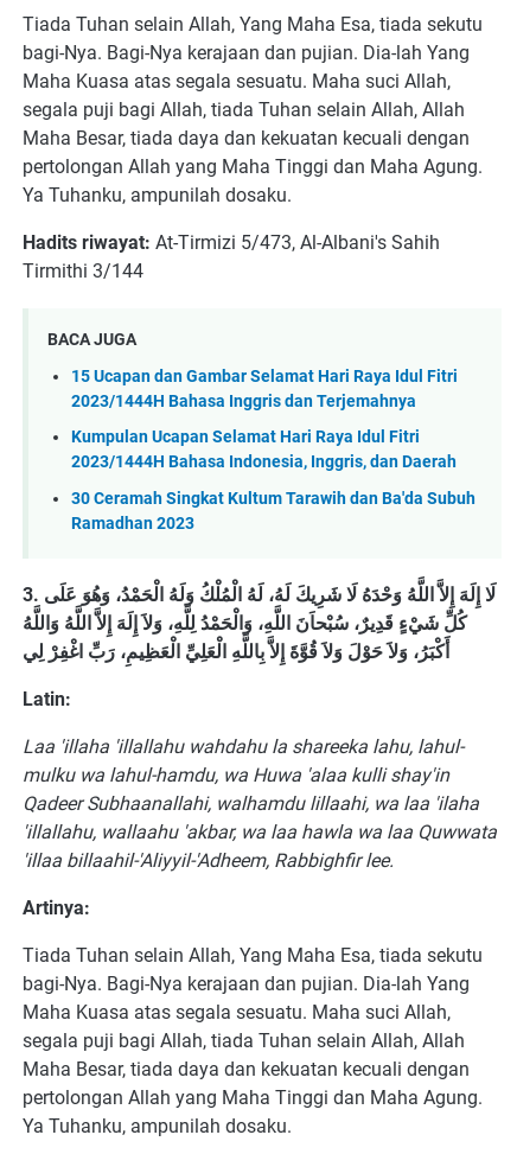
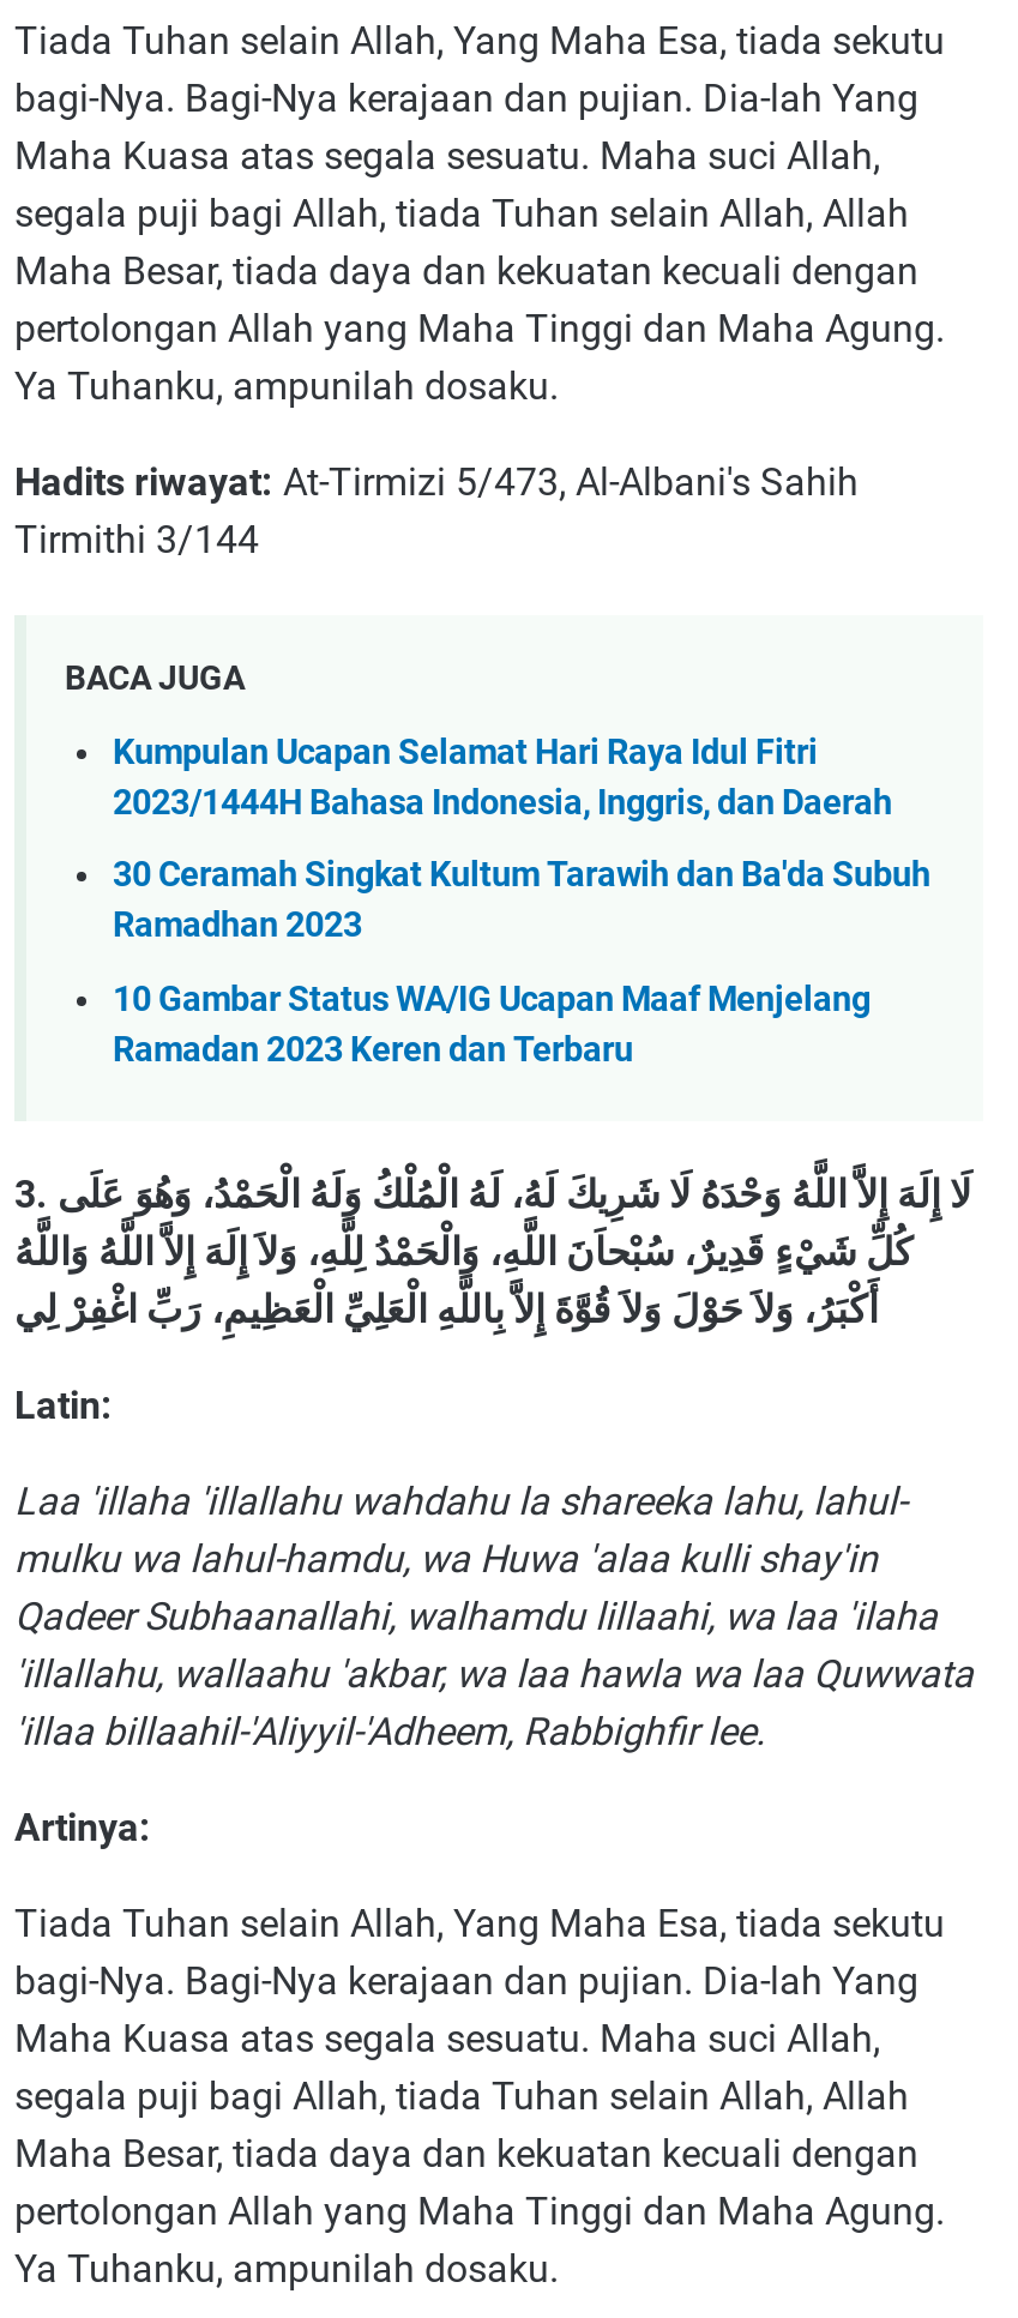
[71,366,458,411] 15 Ucapan dan Gambar Selamat Hari Raya Idul Fitri | 2023/1444H Bahasa Inggris dan Terjemahnya -> none
moved [71,427,475,534] -> [113,732,930,947]: Kumpulan Ucapan Selamat Hari Raya Idul Fitri | 2023/1444H Bahasa Indonesia, Inggris, dan Daerah | 30 Ceramah Singkat Kultum Tarawih dan Ba'da Subuh | Ramadhan 2023
none -> [113,979,871,1071] 10 Gambar Status WA/IG Ucapan Maaf Menjelang | Ramadan 2023 Keren dan Terbaru

